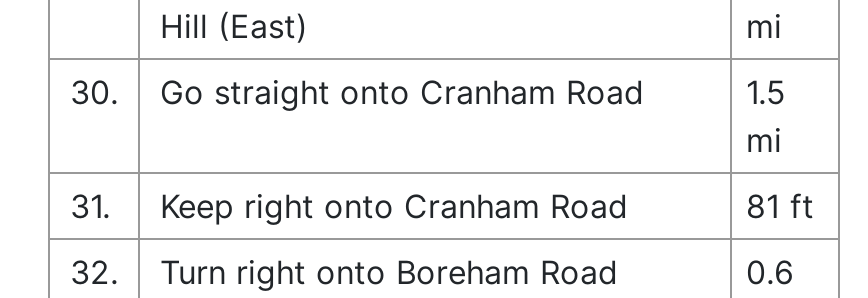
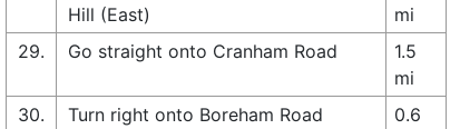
[70,72,644,112] 30. Go straight onto Cranham Road -> [18,40,337,62] 29. Go straight onto Cranham Road
[70,186,814,292] 31. | Keep right onto Cranham Road | 81 ft | 32. -> [18,103,45,125] 30.

